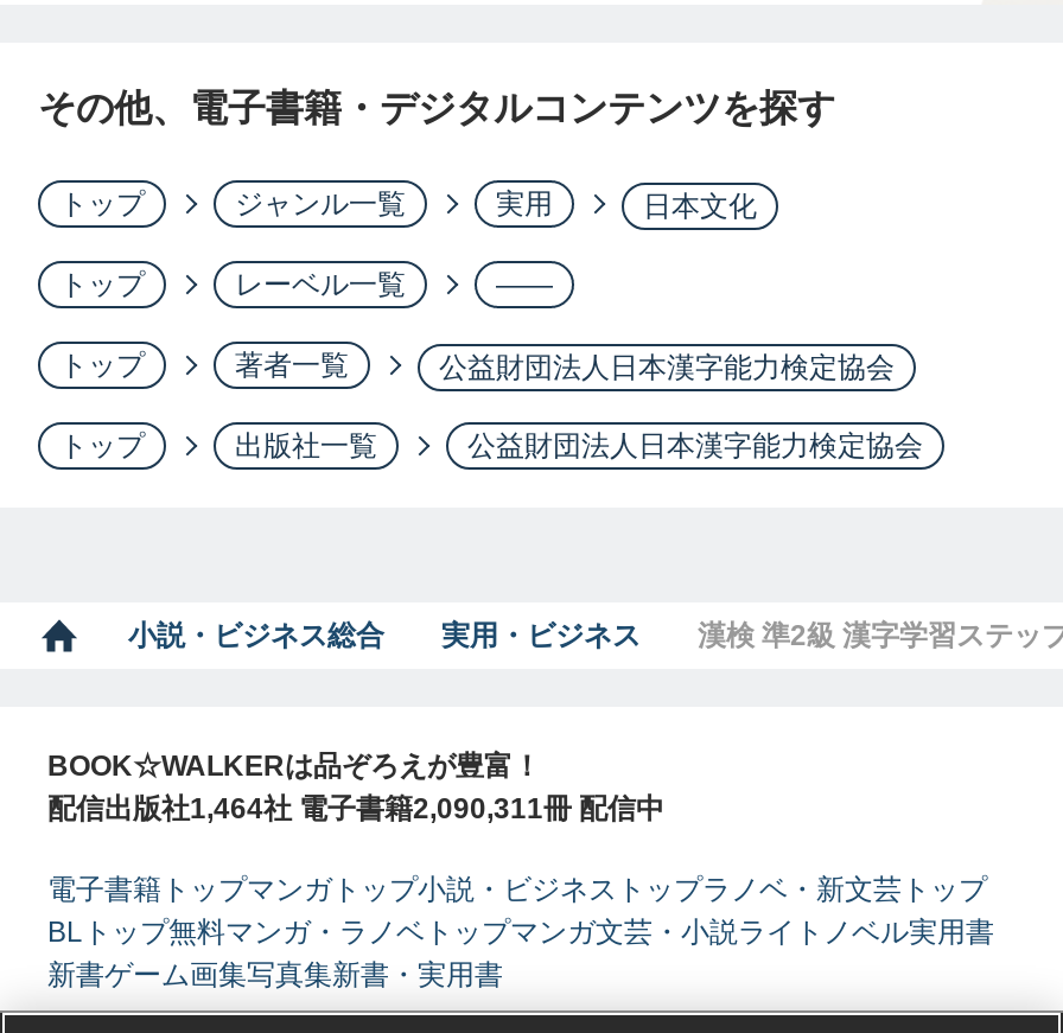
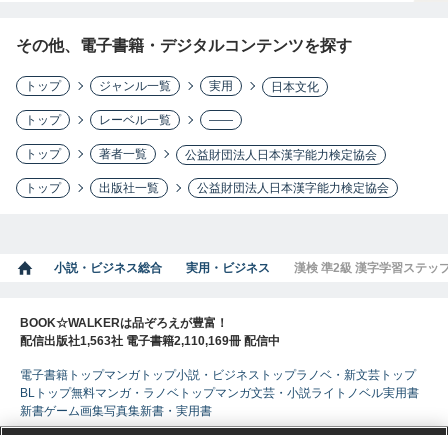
[47,793,664,826] 配信出版社1,464社 電子書籍2,090,311冊 配信中 -> [20,334,280,348] 配信出版社1,563社 電子書籍2,110,169冊 配信中

